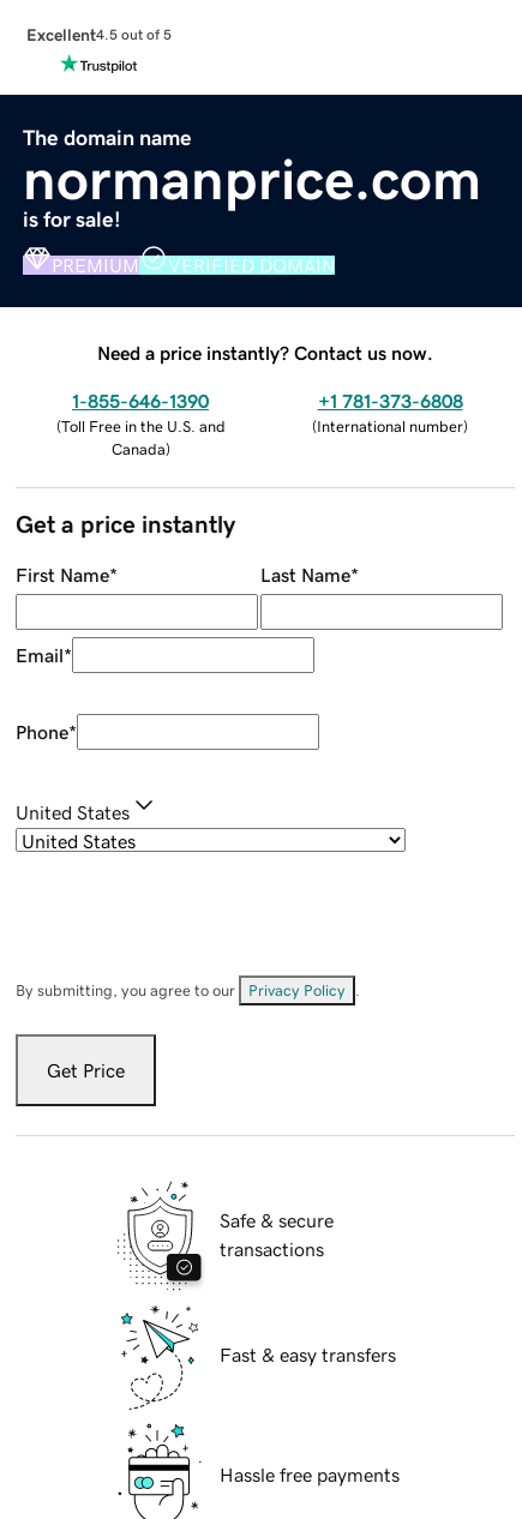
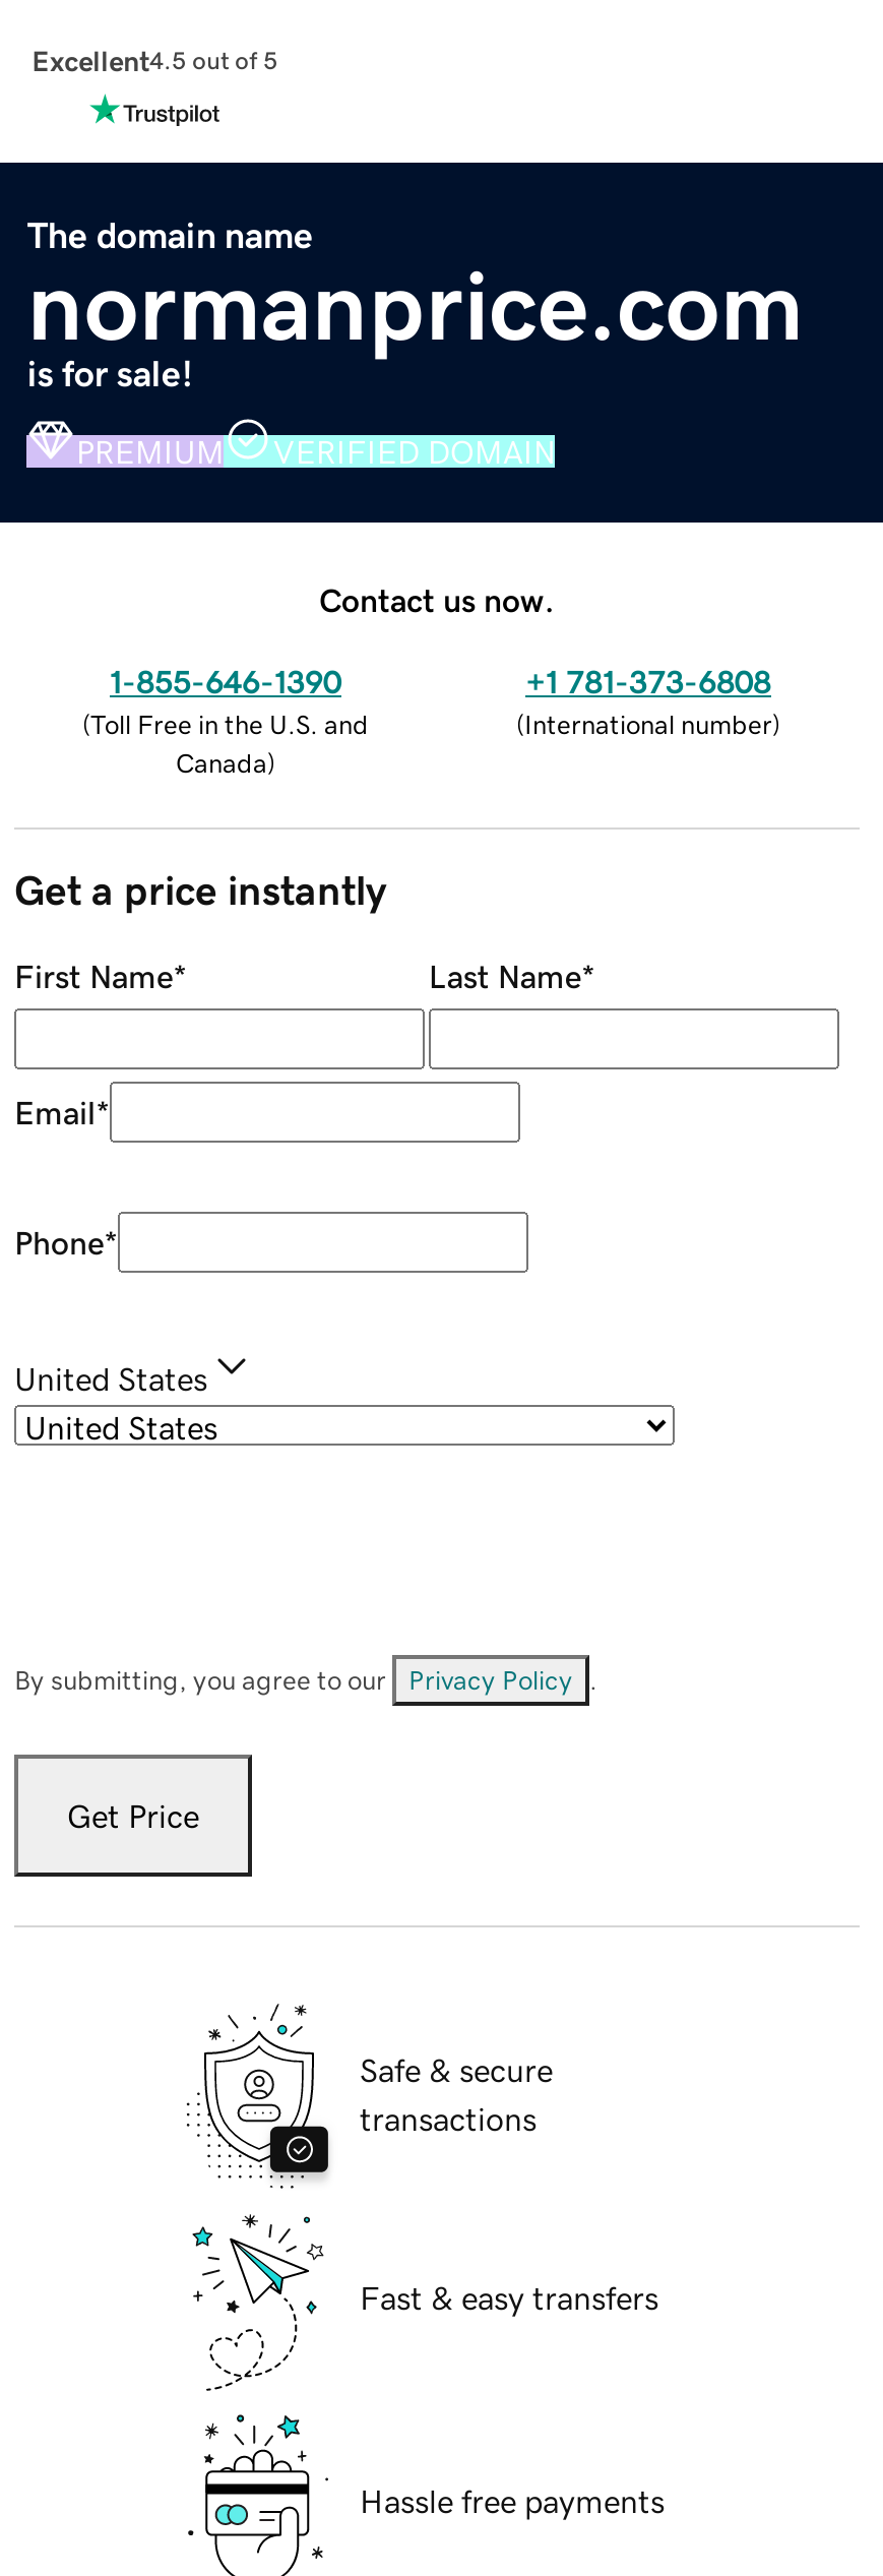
[97,343,433,362] Need a price instantly? Contact us now. -> [319,583,555,615] Contact us now.

